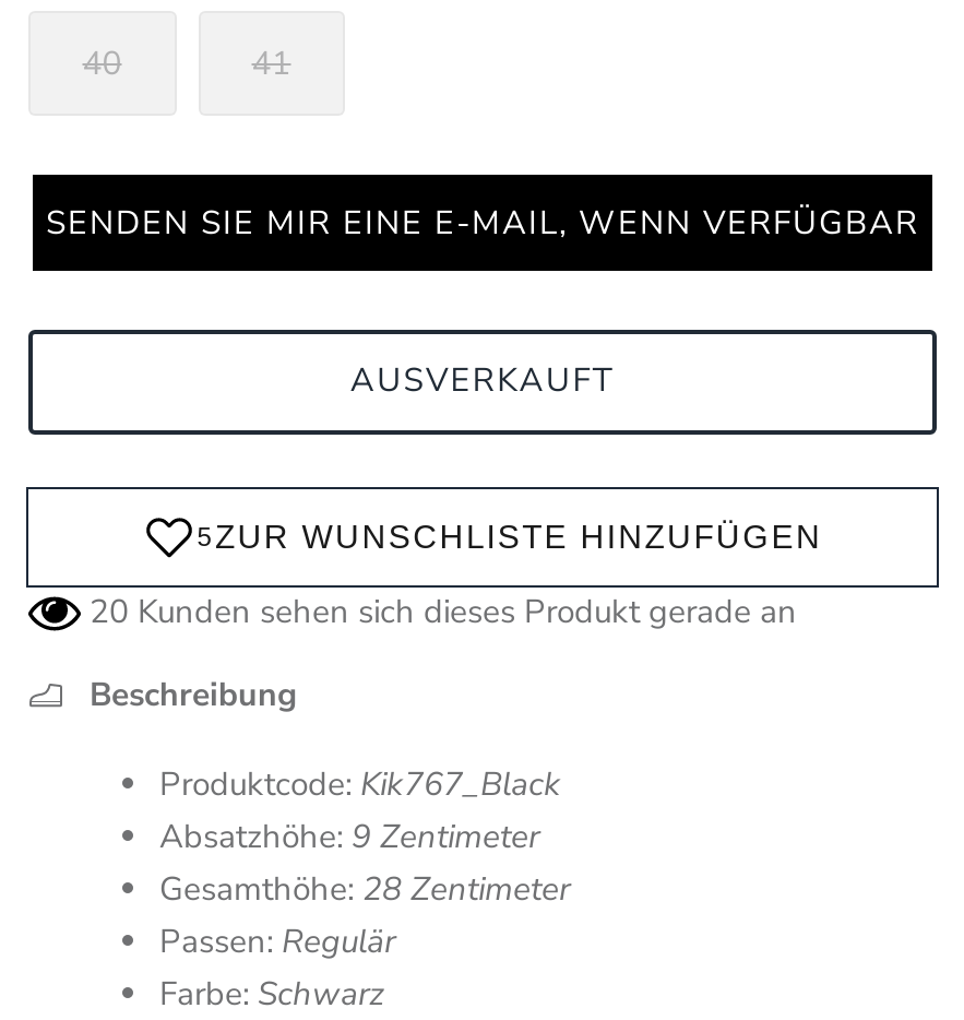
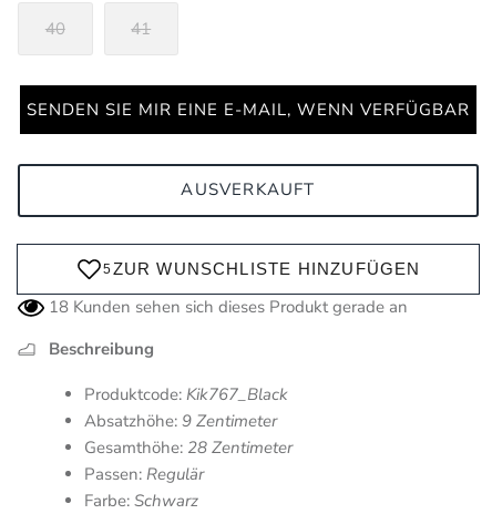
[90,589,797,633] 20Kunden sehen sich dieses Produkt gerade an -> [49,295,408,317] 18Kunden sehen sich dieses Produkt gerade an

